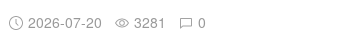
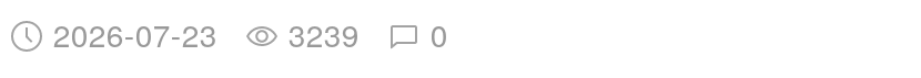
[28,12,166,32] 2026-07-20 | 3281 -> [53,11,359,55] 2026-07-23 | 3239

